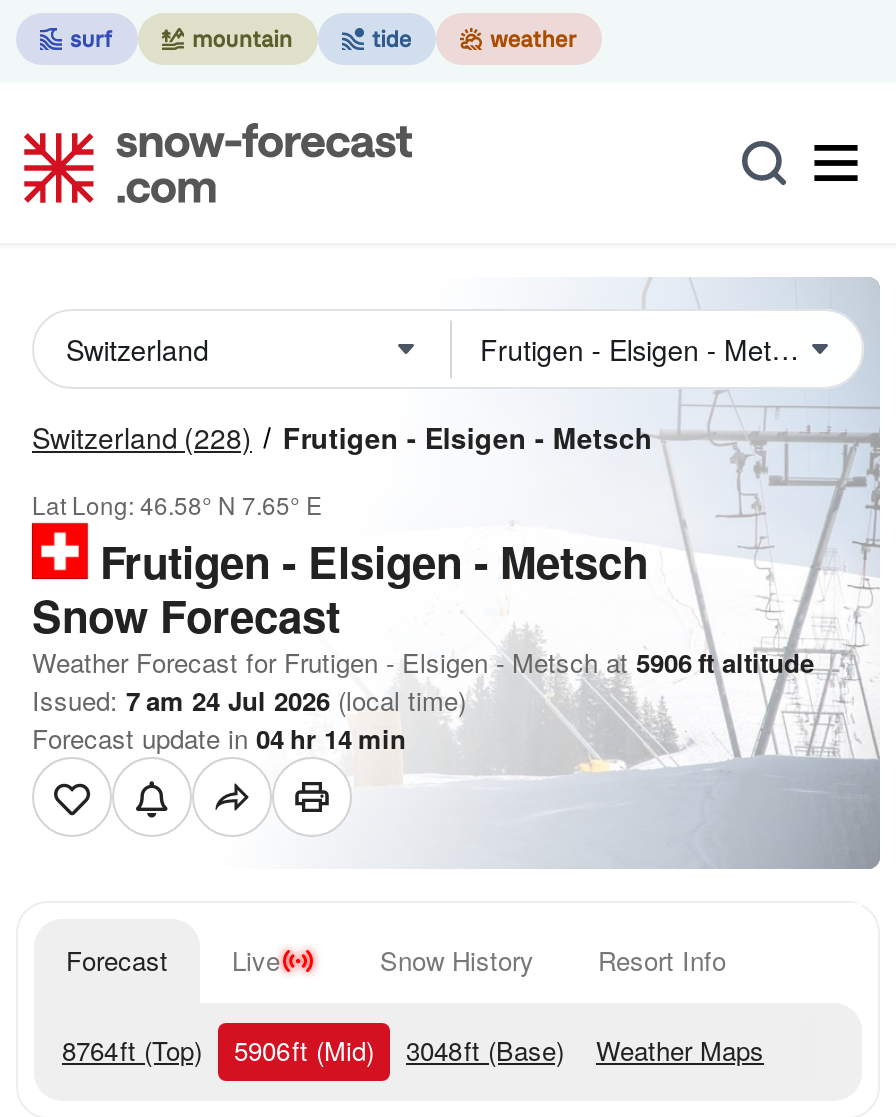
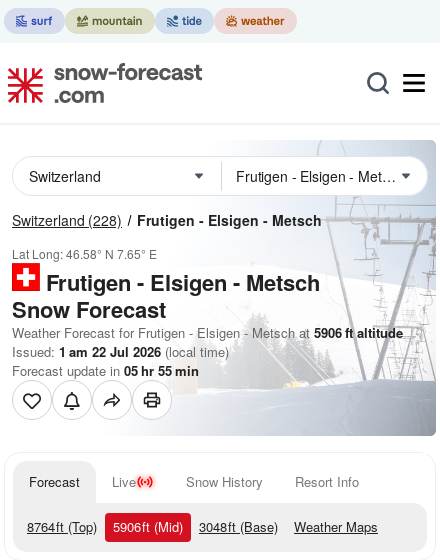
[32,681,466,719] Issued: 7 am 24 Jul 2026 (local time) -> [12,342,229,361] Issued: 1 am 22 Jul 2026 (local time)
[32,719,406,757] Forecast update in 04 hr 14 min -> [12,361,199,380] Forecast update in 05 hr 55 min

